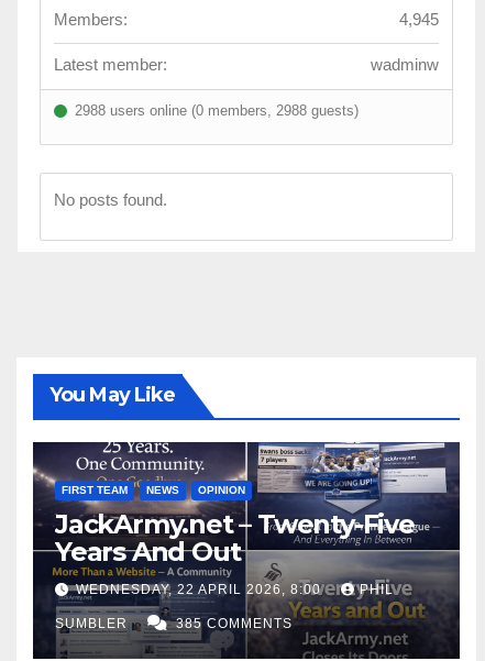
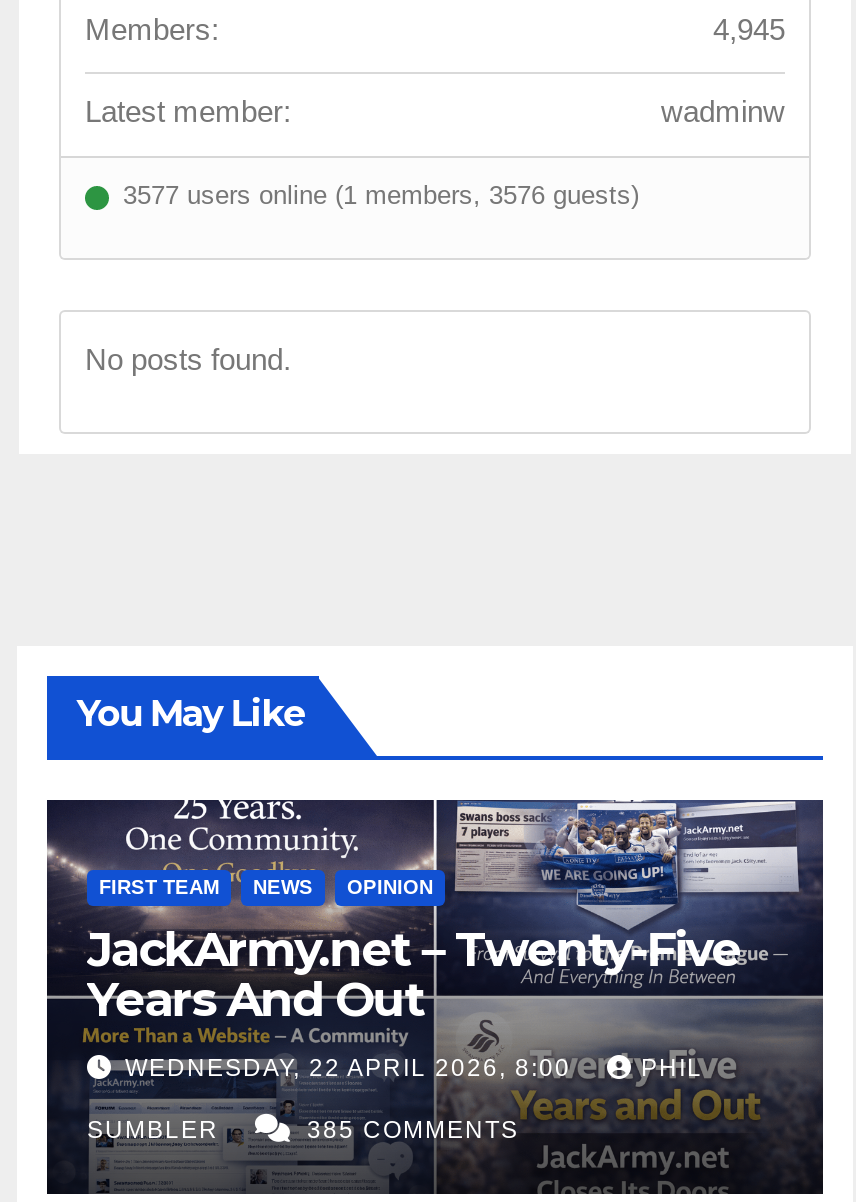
[70,102,359,118] 2988 users online (0 members, 2988 guests) -> [115,180,639,210] 3577 users online (1 members, 3576 guests)

